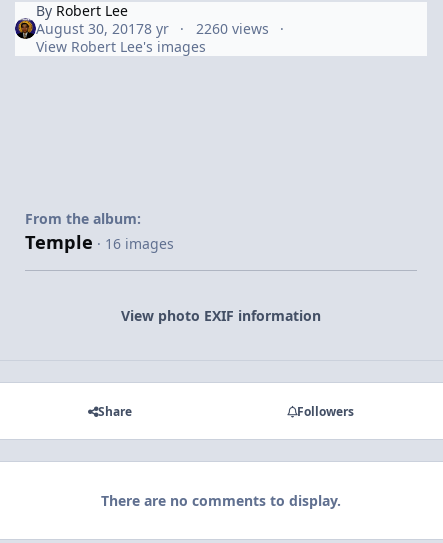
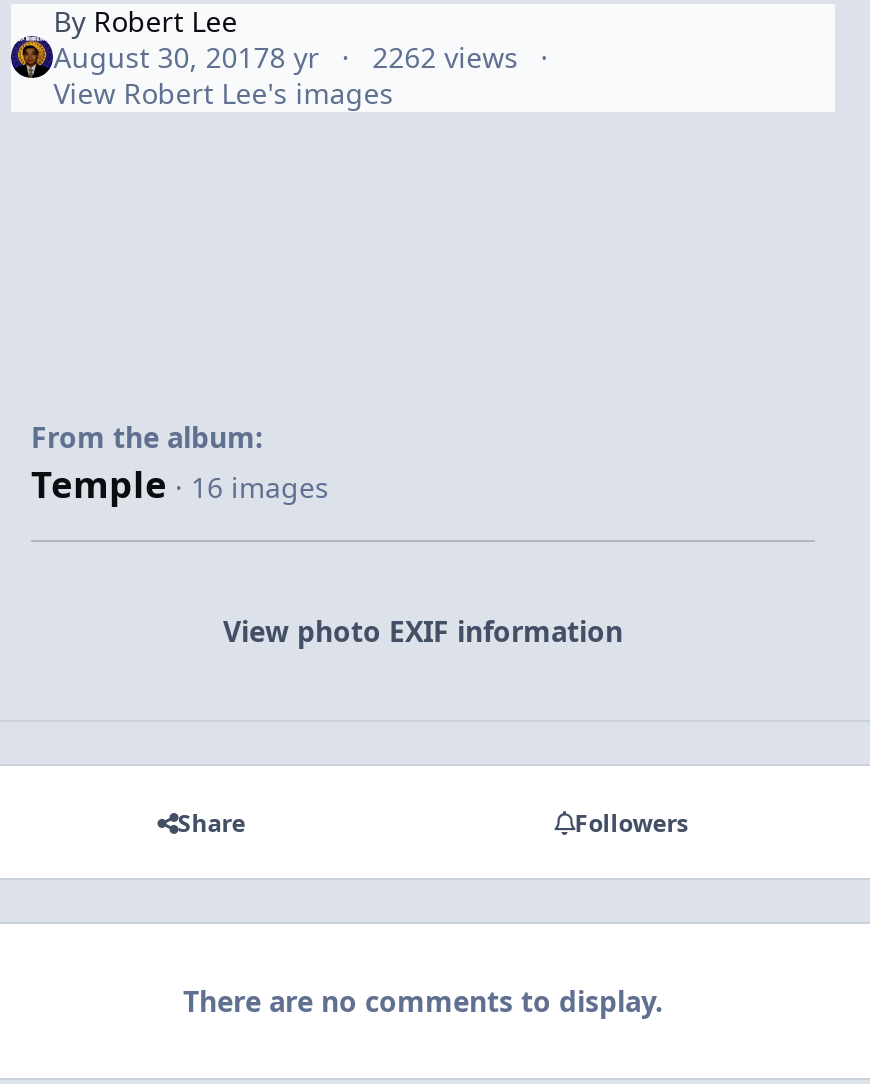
[36,18,269,37] August 30, 20178 yr 2260 views -> [53,37,518,75] August 30, 20178 yr 2262 views

